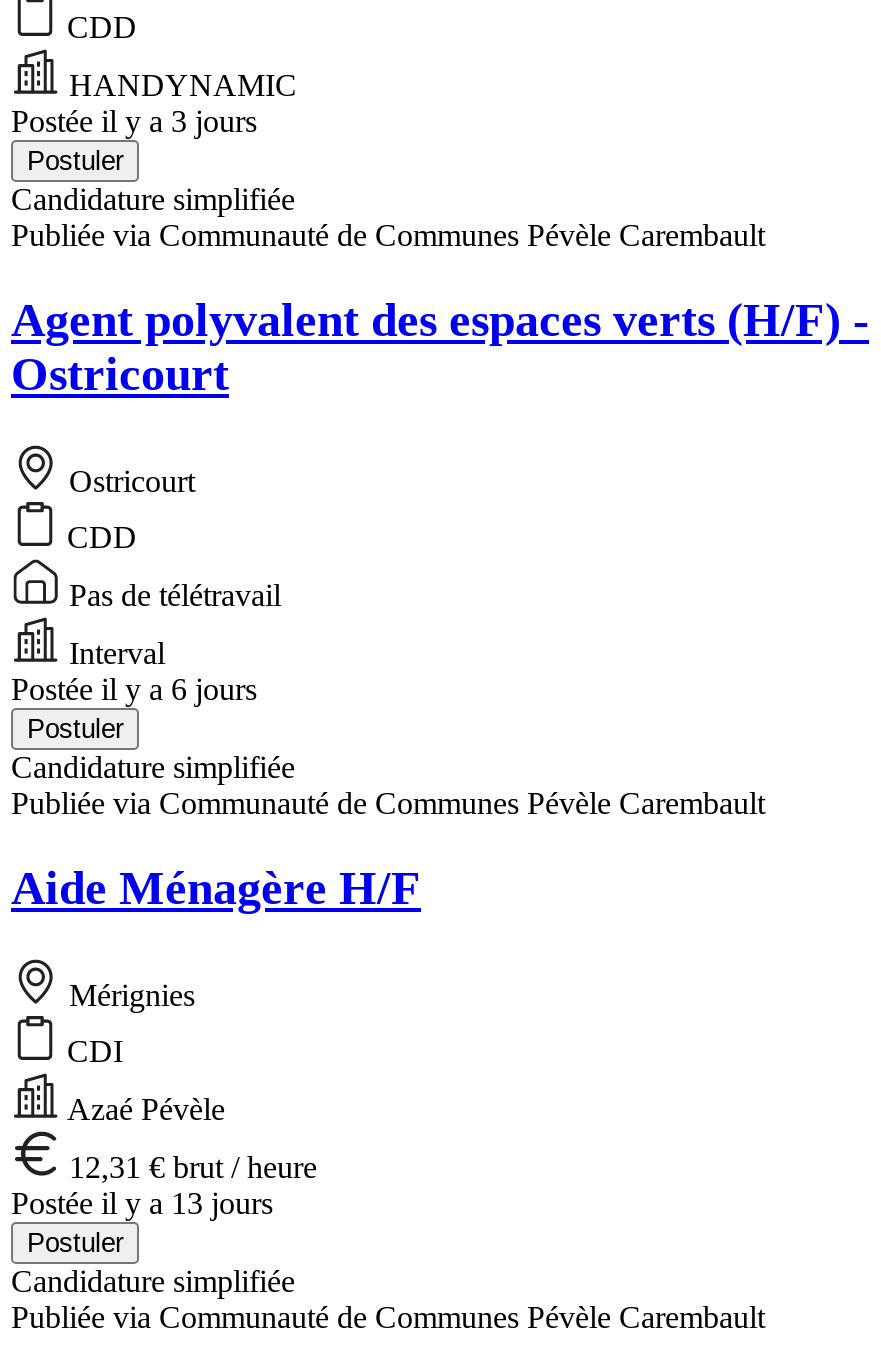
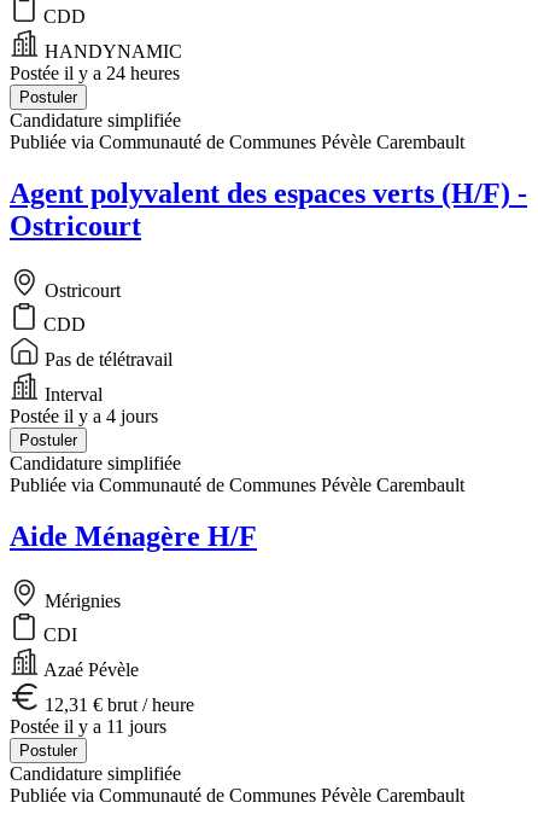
[11,105,257,139] Postée il y a 3 jours -> [10,63,180,84] Postée il y a 24 heures
[11,672,257,706] Postée il y a 6 jours -> [10,406,158,426] Postée il y a 4 jours
[11,1186,273,1220] Postée il y a 13 jours -> [10,716,166,737] Postée il y a 11 jours

